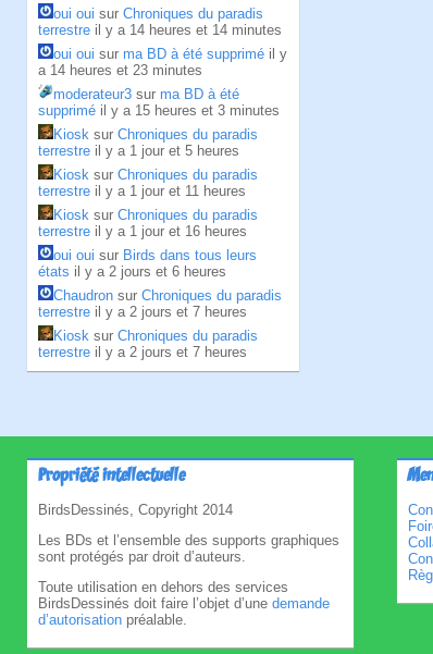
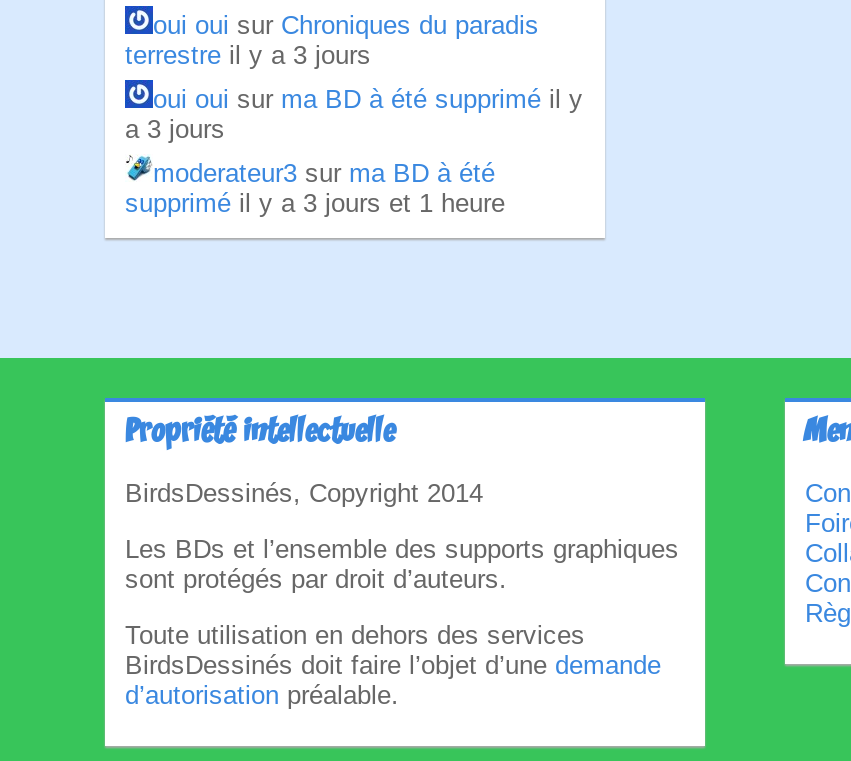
[38,22,282,38] terrestre il y a 14 heures et 14 minutes -> [125,40,371,70] terrestre il y a 3 jours
[38,62,202,78] a 14 heures et 23 minutes -> [125,114,225,144] a 3 jours
[38,102,282,360] supprimé il y a 15 heures et 3 minutes | Kiosk sur Chroniques du paradis | terrestre il y a 1 jour et 5 heures | Kiosk sur Chroniques du paradis | terrestre il y a 1 jour et 11 heures | Kiosk sur Chroniques du paradis | terrestre il y a 1 jour et 16 heures | oui oui sur Birds dans tous leurs | états il y a 2 jours et 6 heures | Chaudron sur Chroniques du paradis | terrestre il y a 2 jours et 7 heures | Kiosk sur Chroniques du paradis | terrestre il y a 2 jours et 7 heures -> [125,188,505,218] supprimé il y a 3 jours et 1 heure

